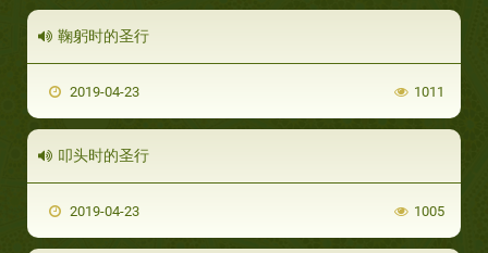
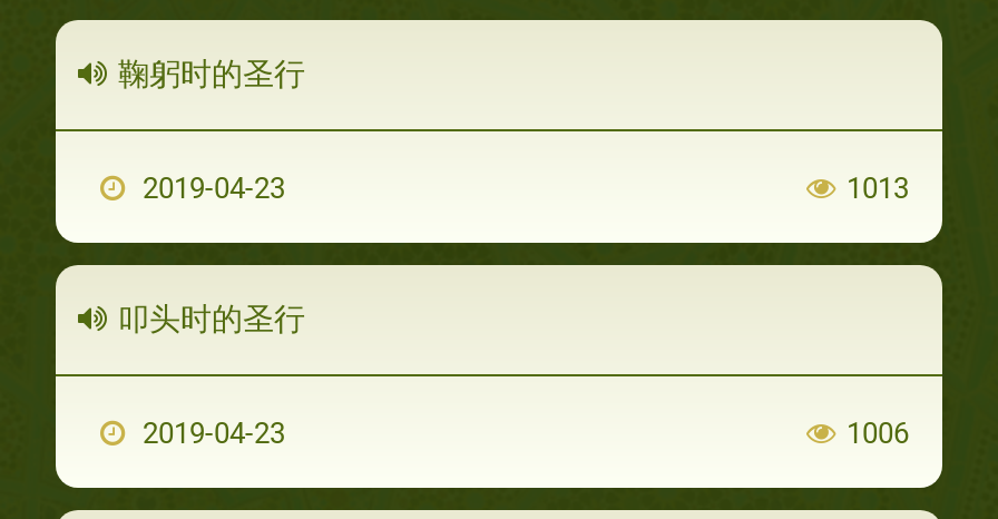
[414,83,444,100] 1011 -> [847,171,909,204] 1013
[414,203,444,219] 1005 -> [847,416,909,449] 1006

